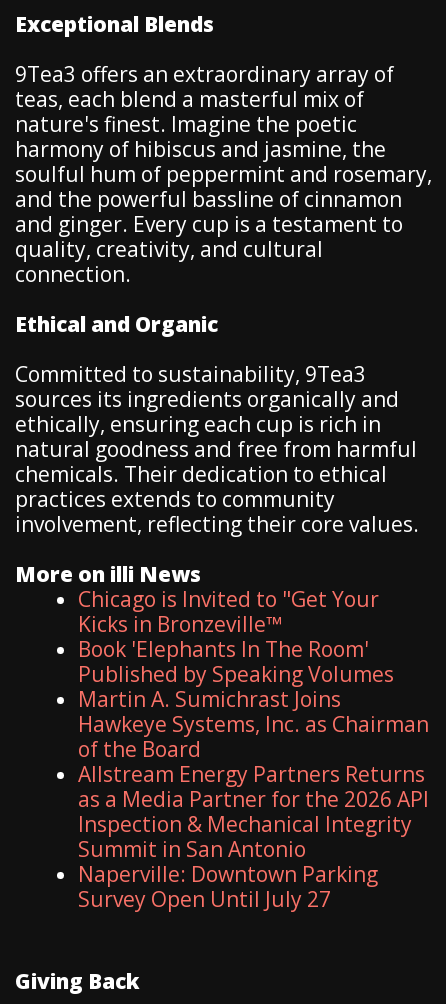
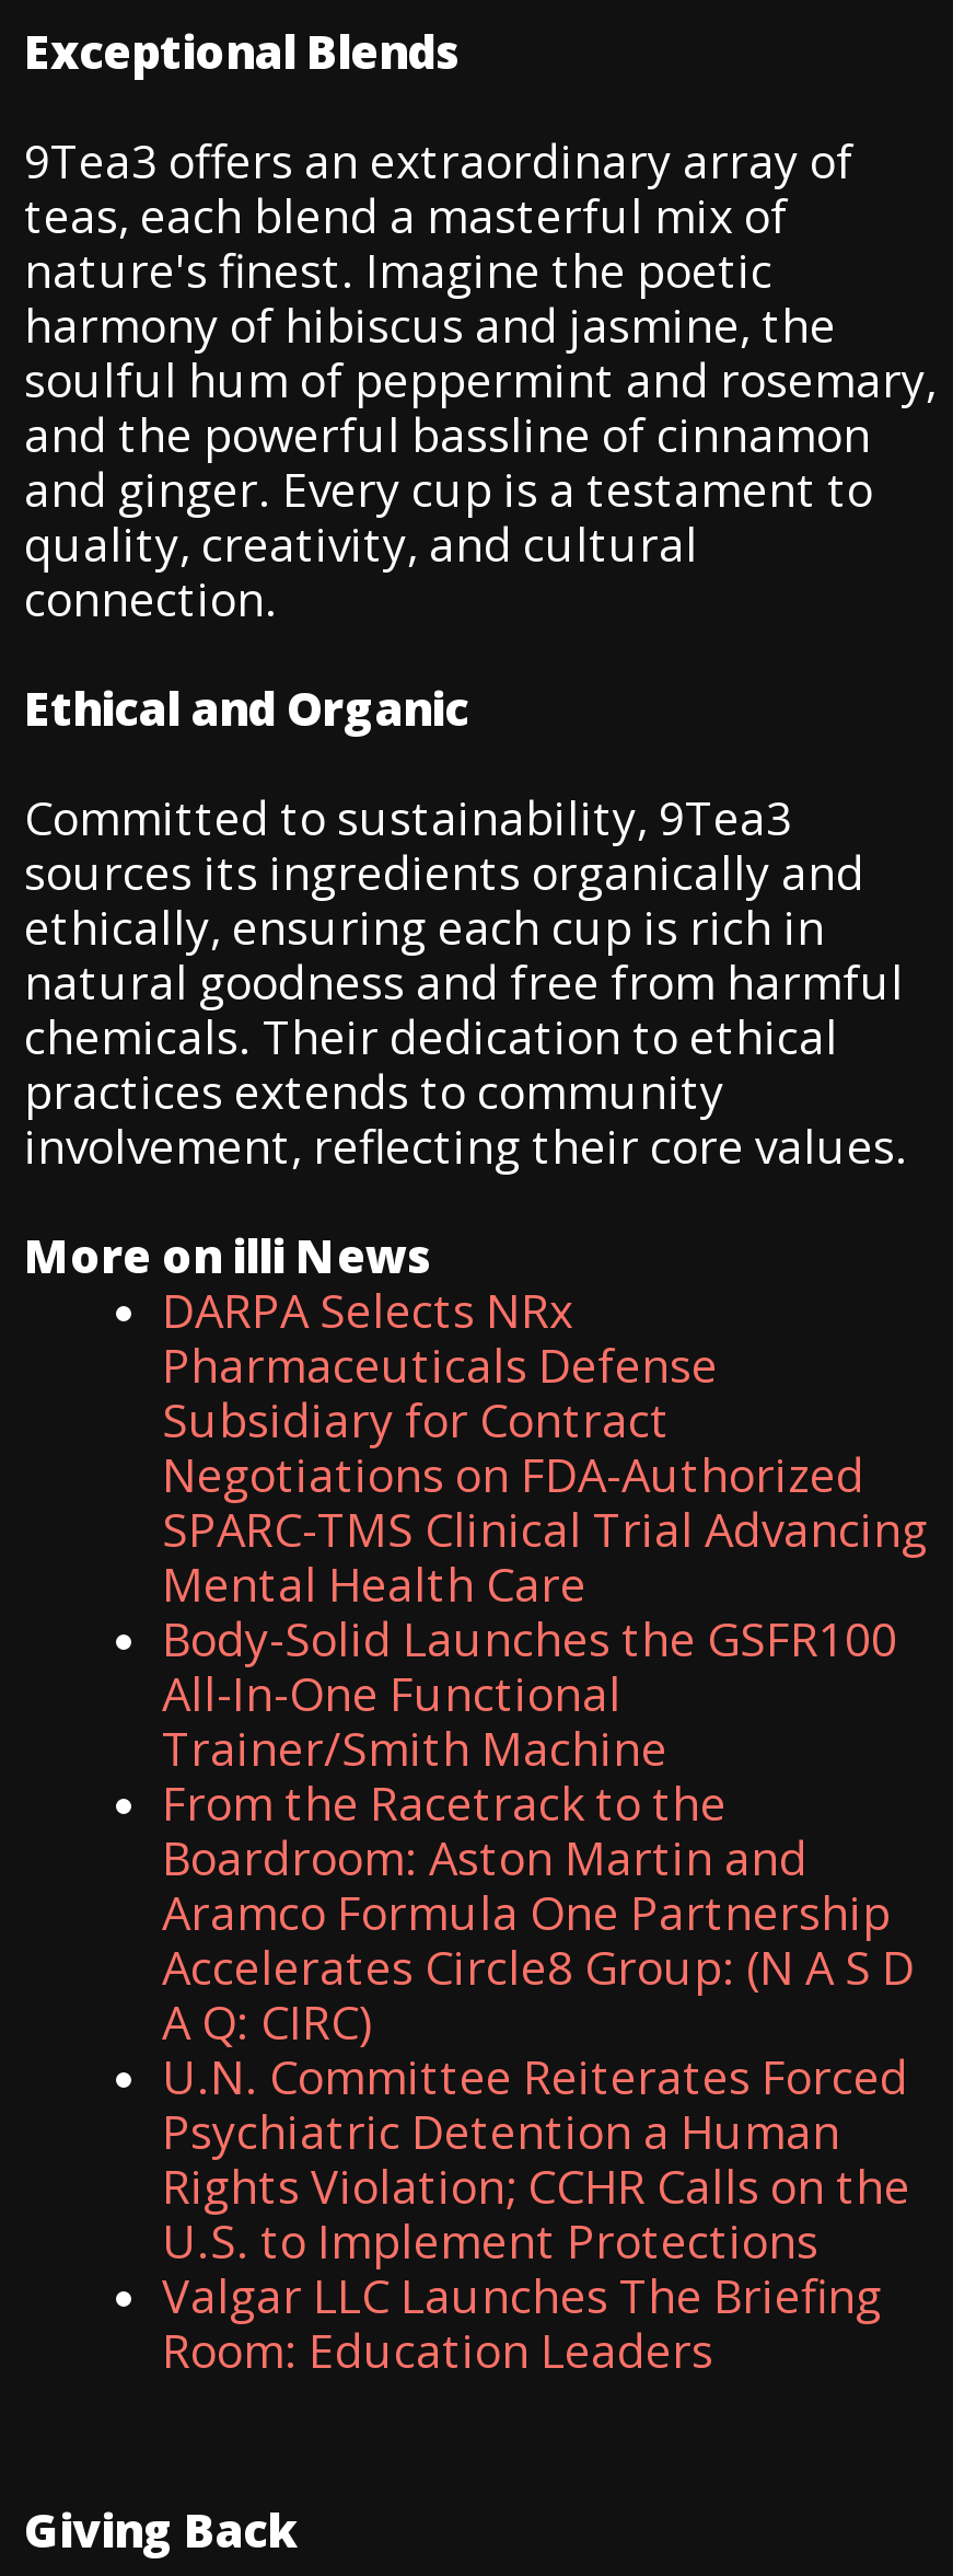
[78,585,429,913] Chicago is Invited to "Get Your | Kicks in Bronzeville™ | Book 'Elephants In The Room' | Published by Speaking Volumes | Martin A. Sumichrast Joins | Hawkeye Systems, Inc. as Chairman | of the Board | Allstream Energy Partners Returns | as a Media Partner for the 2026 API | Inspection & Mechanical Integrity | Summit in San Antonio | Naperville: Downtown Parking | Survey Open Until July 27 -> [162,1280,928,2381] DARPA Selects NRx | Pharmaceuticals Defense | Subsidiary for Contract | Negotiations on FDA-Authorized | SPARC-TMS Clinical Trial Advancing | Mental Health Care | Body-Solid Launches the GSFR100 | All-In-One Functional | Trainer/Smith Machine | From the Racetrack to the | Boardroom: Aston Martin and | Aramco Formula One Partnership | Accelerates Circle8 Group: (N A S D | A Q: CIRC) | U.N. Committee Reiterates Forced | Psychiatric Detention a Human | Rights Violation; CCHR Calls on the | U.S. to Implement Protections | Valgar LLC Launches The Briefing | Room: Education Leaders

